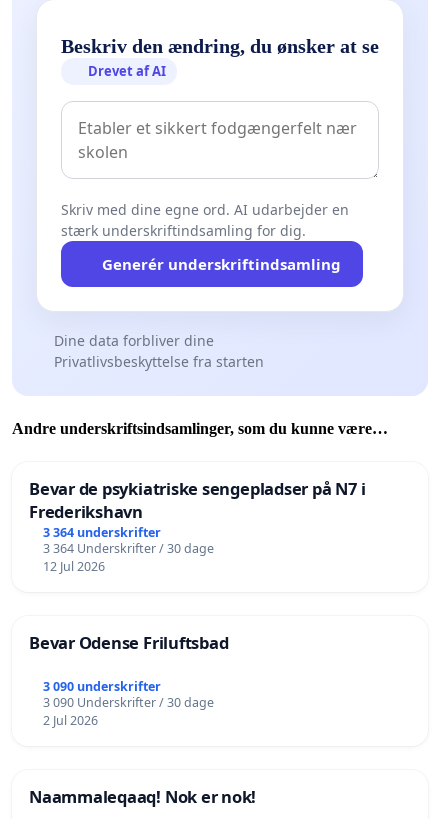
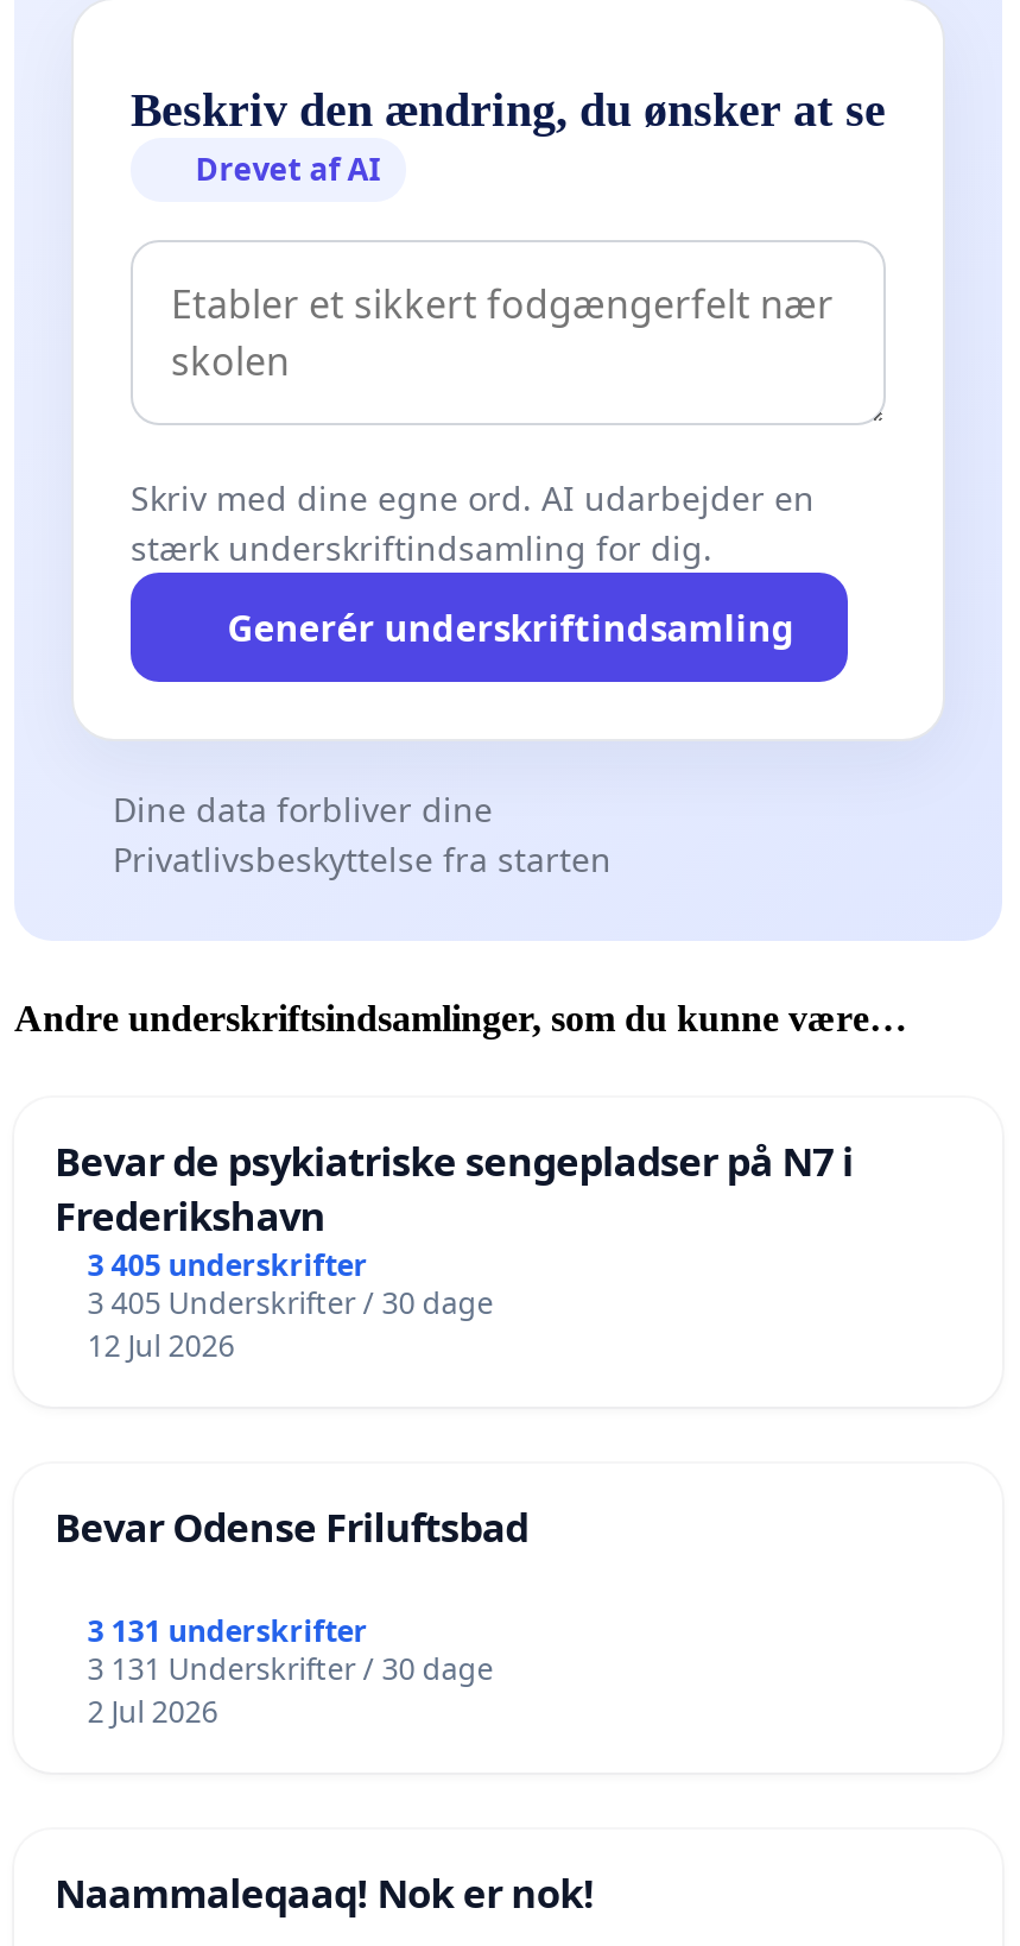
[43,524,161,541] 3 364 underskrifter -> [87,1245,368,1285] 3 405 underskrifter
[43,540,214,557] 3 364 Underskrifter / 30 dage -> [87,1283,493,1323] 3 405 Underskrifter / 30 dage
[43,678,161,695] 3 090 underskrifter -> [87,1610,368,1650] 3 131 underskrifter
[43,694,214,711] 3 090 Underskrifter / 30 dage -> [87,1648,493,1688] 3 131 Underskrifter / 30 dage

